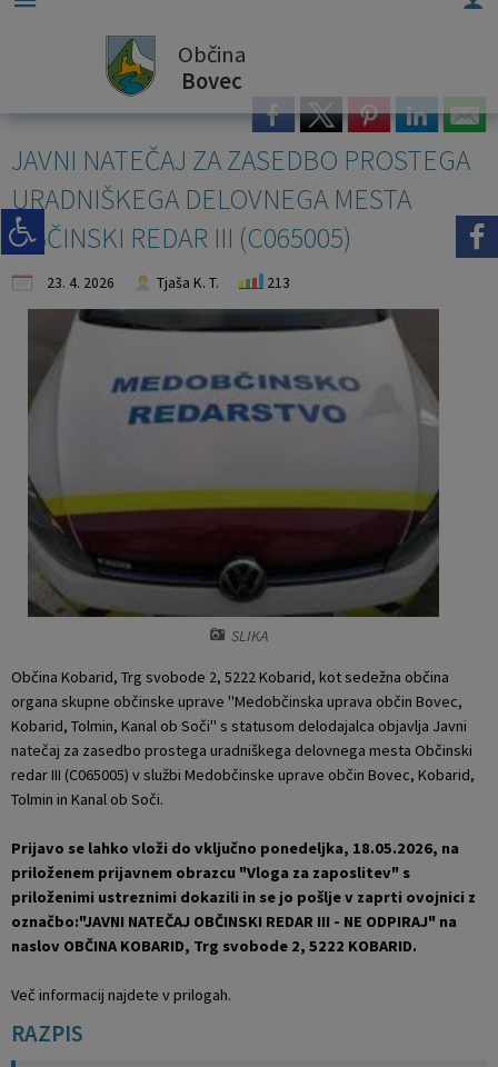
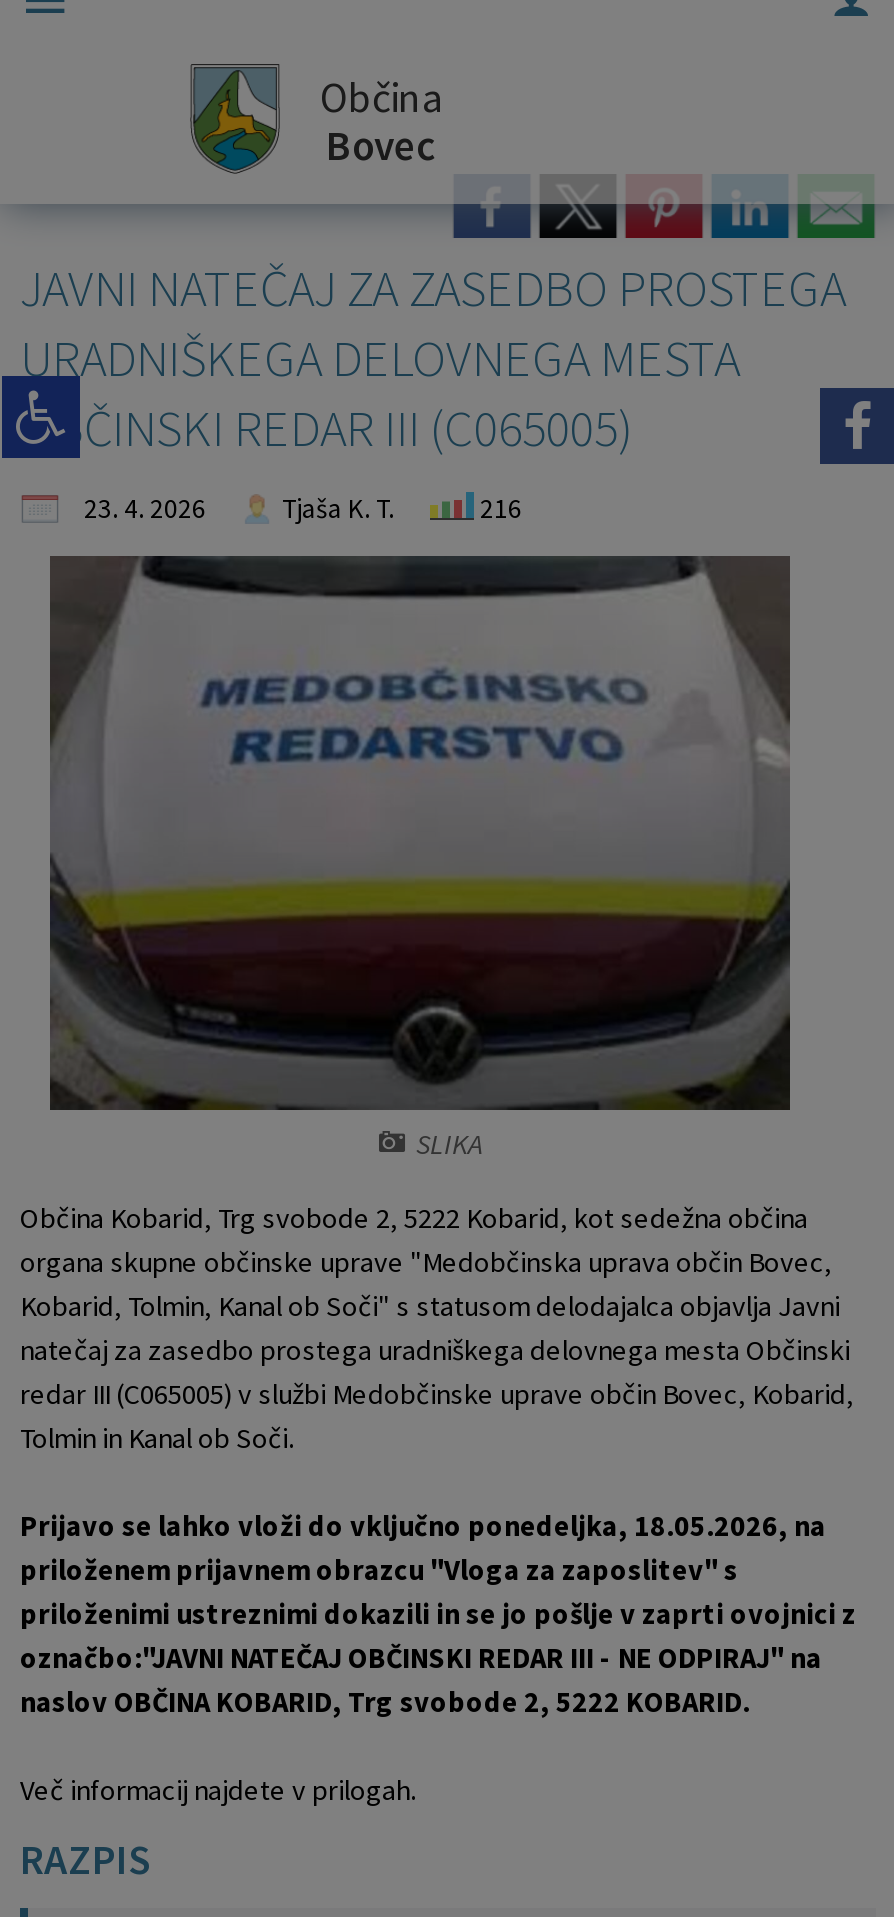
[267,273,290,292] 213 -> [480,492,522,526] 216

